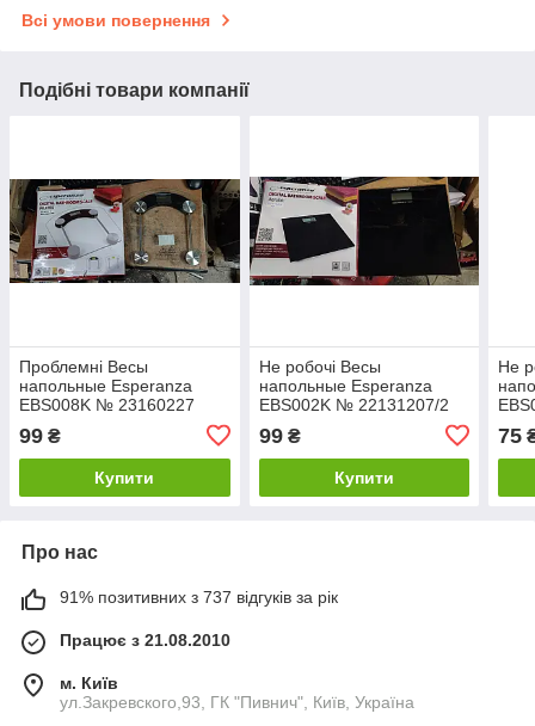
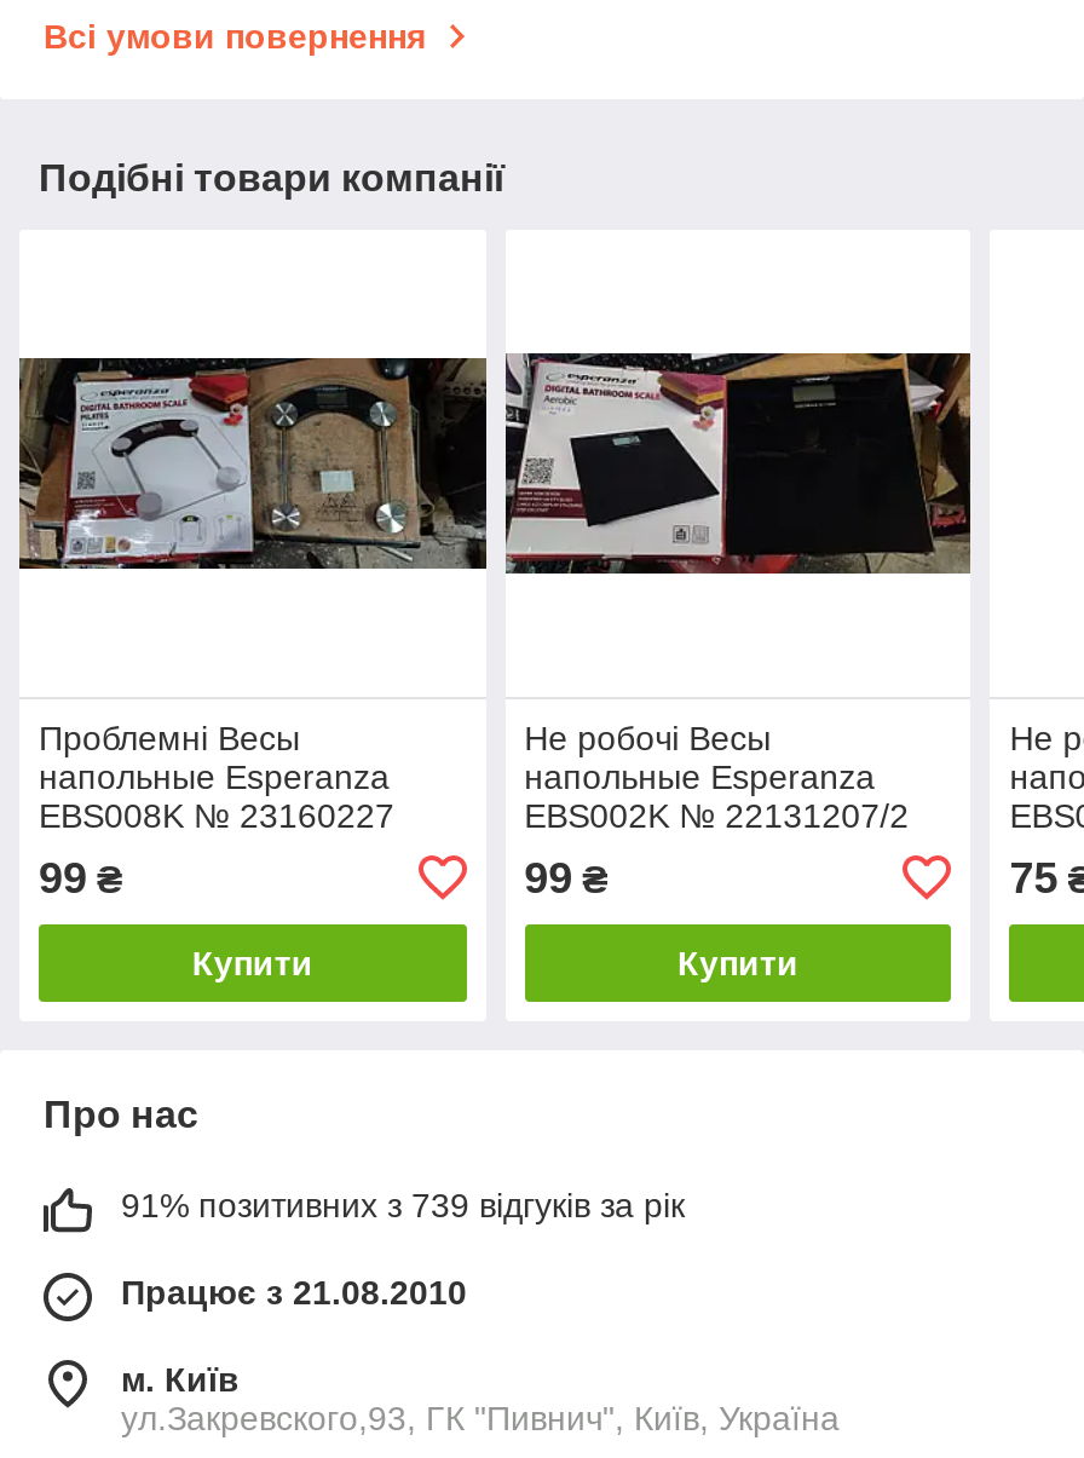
[60,587,338,606] 91% позитивних з 737 відгуків за рік -> [121,1185,685,1224] 91% позитивних з 739 відгуків за рік

